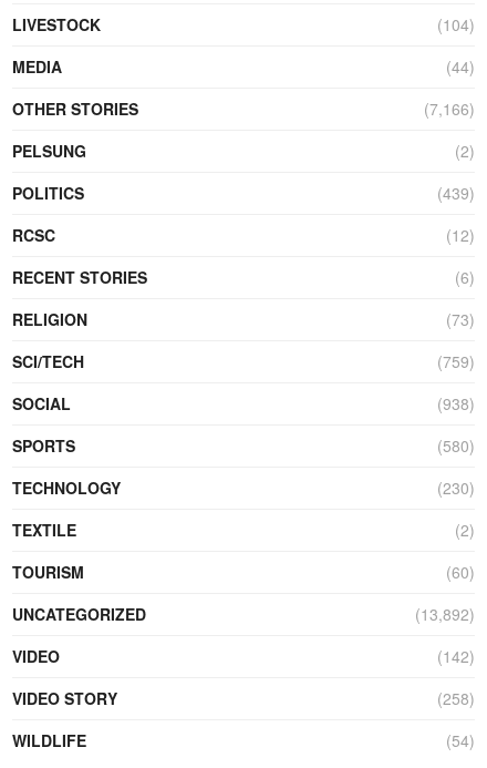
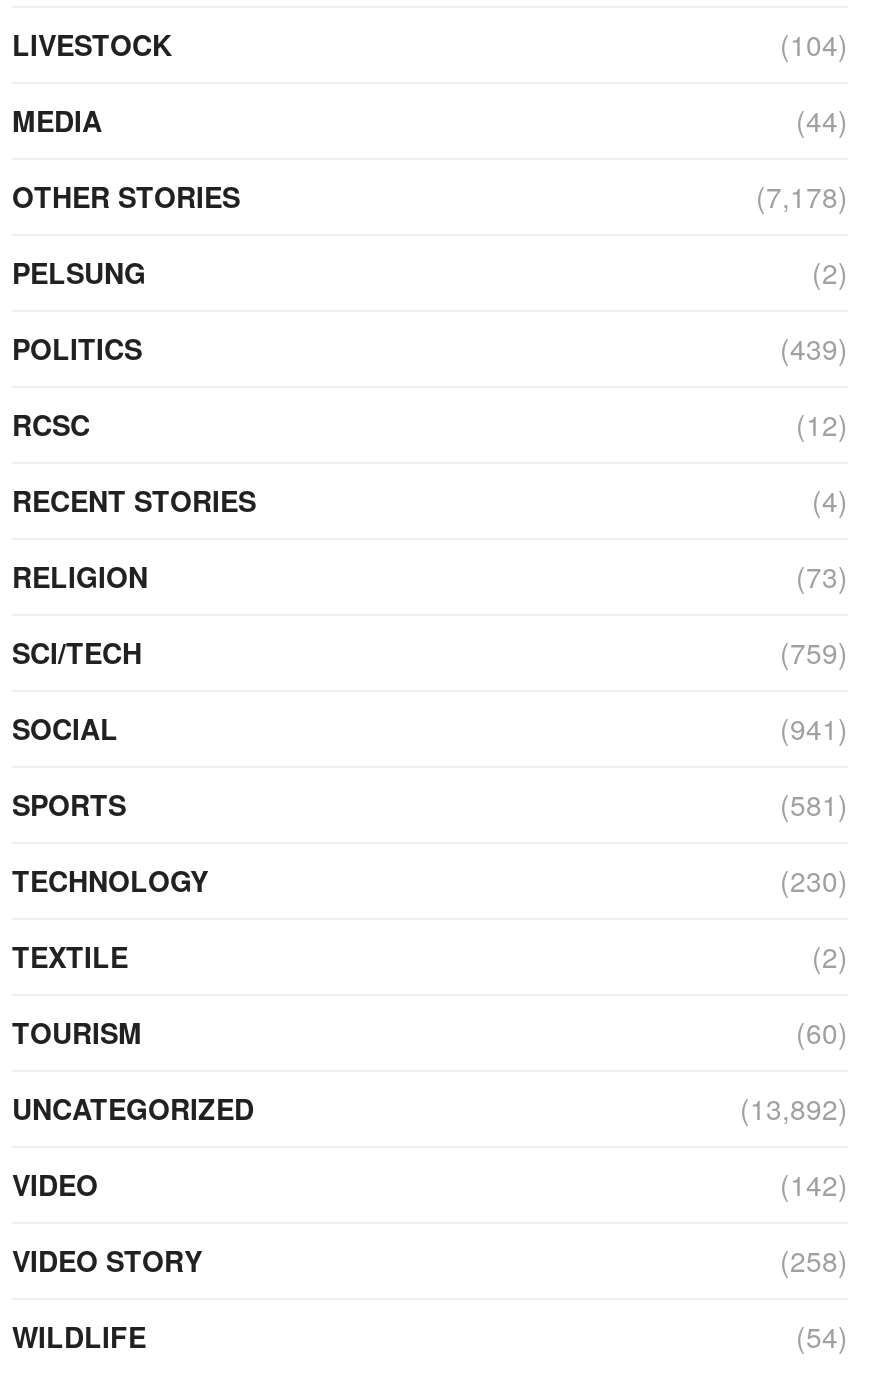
[424,98,475,120] (7,166) -> [756,176,848,216] (7,178)
[455,266,475,288] (6) -> [812,480,848,520] (4)
[437,392,475,414] (938) -> [780,708,848,748] (941)
[437,434,475,457] (580) -> [780,784,848,824] (581)

